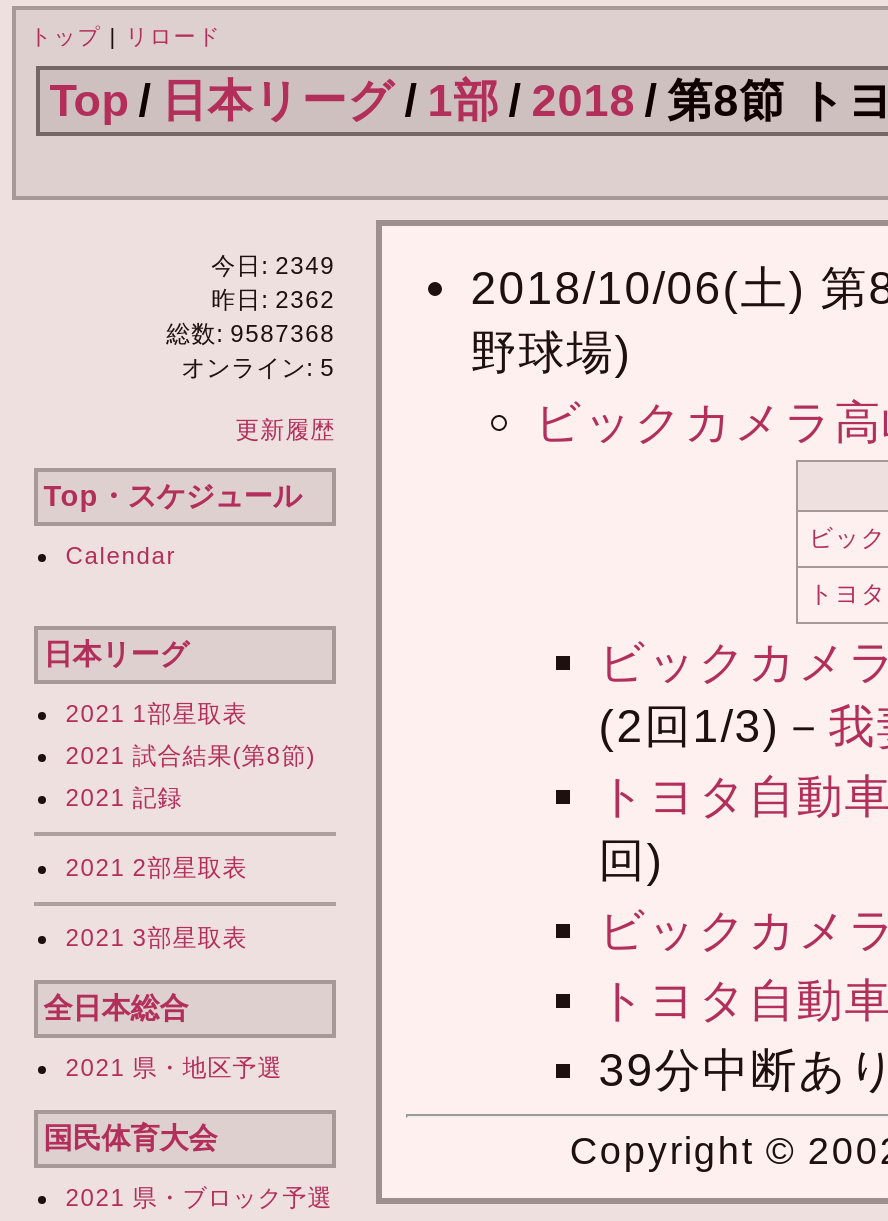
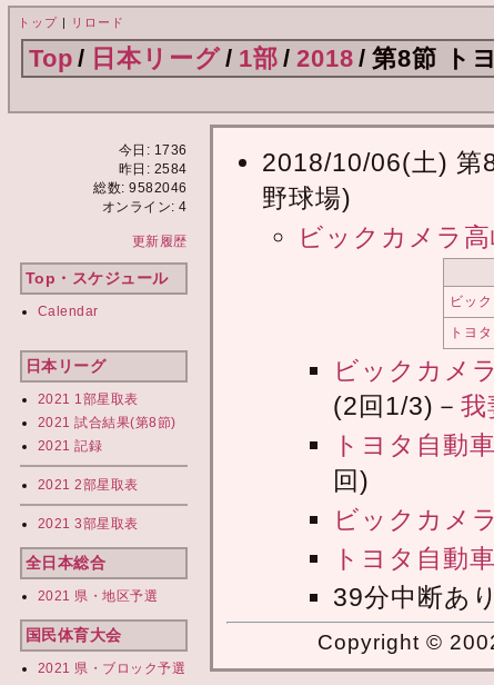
[211,252,335,280] 今日: 2349 -> [118,142,187,158] 今日: 1736
[211,286,335,314] 昨日: 2362 -> [118,161,187,177] 昨日: 2584
[166,320,335,348] 総数: 9587368 -> [93,180,187,195] 総数: 9582046
[181,354,335,382] オンライン: 5 -> [102,199,187,214] オンライン: 4

